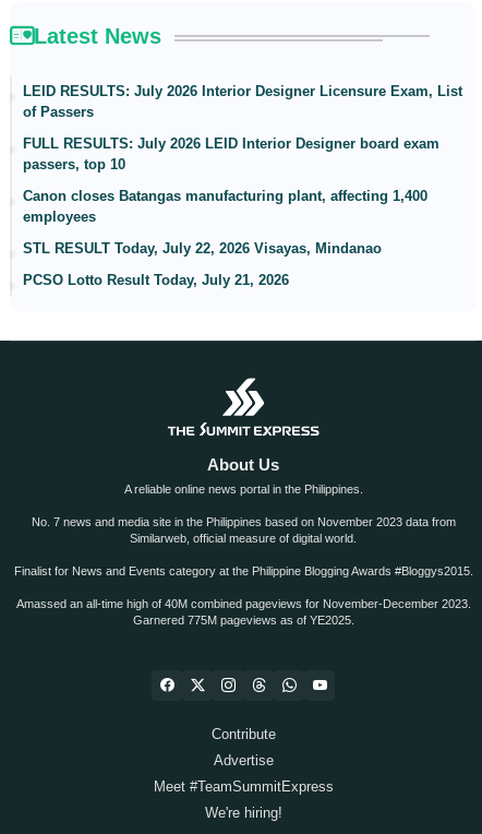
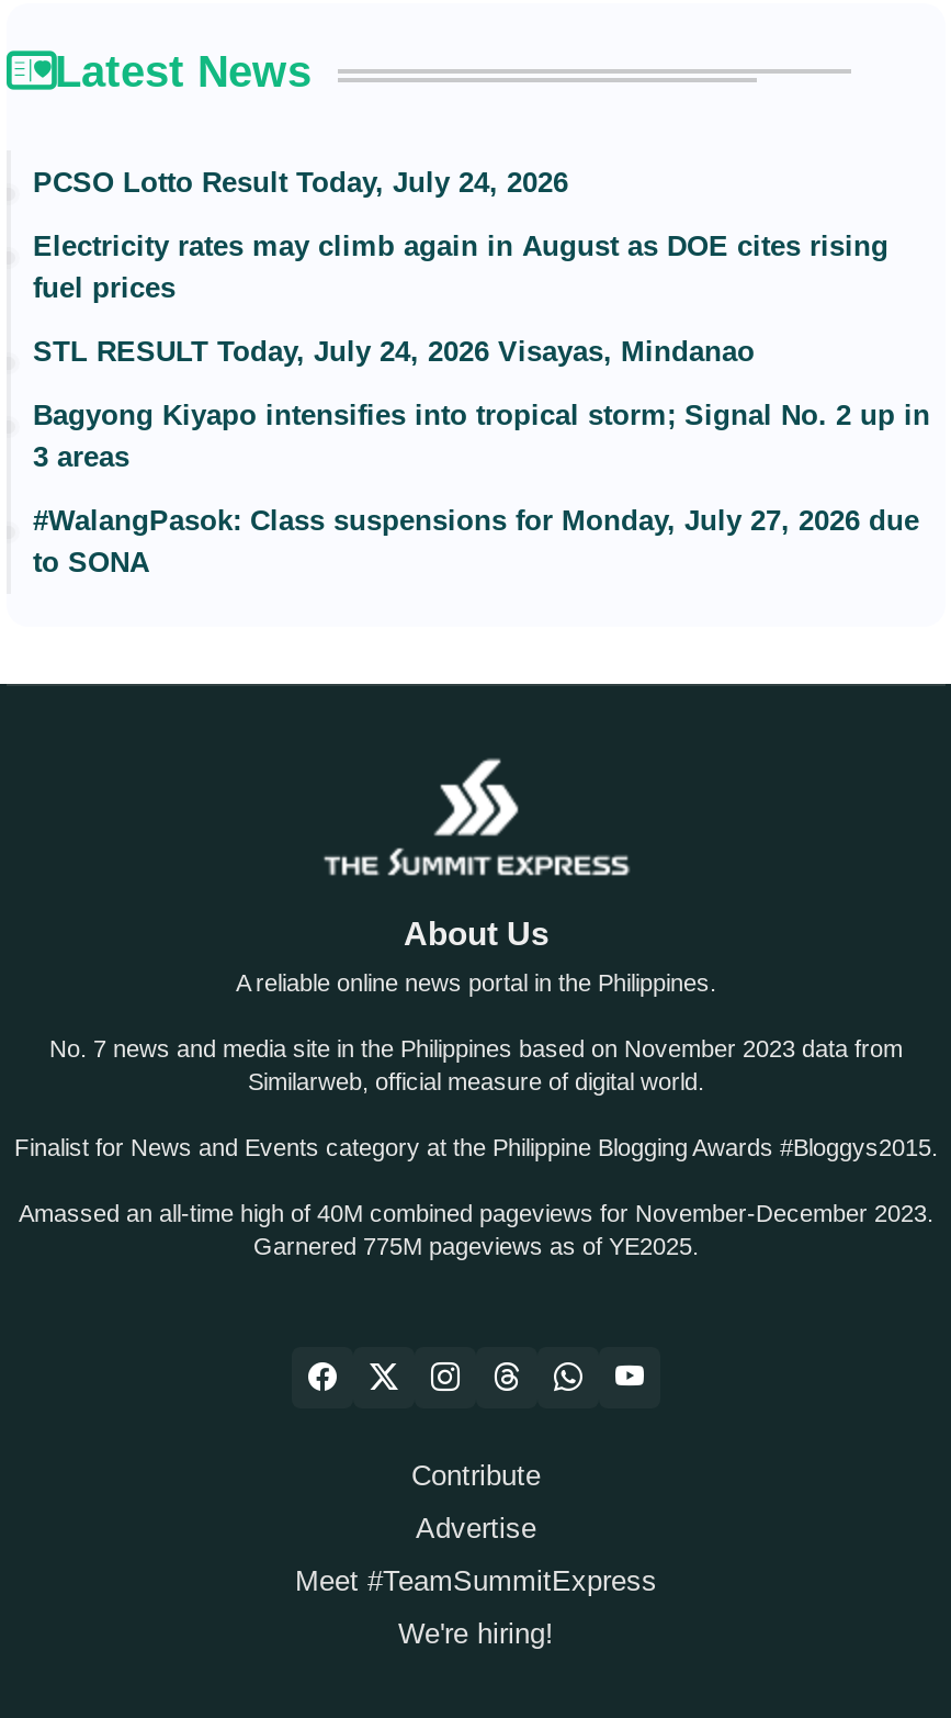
[23,82,462,120] LEID RESULTS: July 2026 Interior Designer Licensure Exam, List | of Passers -> [33,165,568,198] PCSO Lotto Result Today, July 24, 2026
[23,135,439,172] FULL RESULTS: July 2026 LEID Interior Designer board exam | passers, top 10 -> [33,228,888,303] Electricity rates may climb again in August as DOE cites rising | fuel prices
[23,187,427,224] Canon closes Batangas manufacturing plant, affecting 1,400 | employees -> [33,334,755,367] STL RESULT Today, July 24, 2026 Visayas, Mindanao
[23,240,382,256] STL RESULT Today, July 22, 2026 Visayas, Mindanao -> [33,397,930,472] Bagyong Kiyapo intensifies into tropical storm; Signal No. 2 up in | 3 areas
[23,271,289,288] PCSO Lotto Result Today, July 21, 2026 -> [33,503,919,577] #WalangPasok: Class suspensions for Monday, July 27, 2026 due | to SONA

